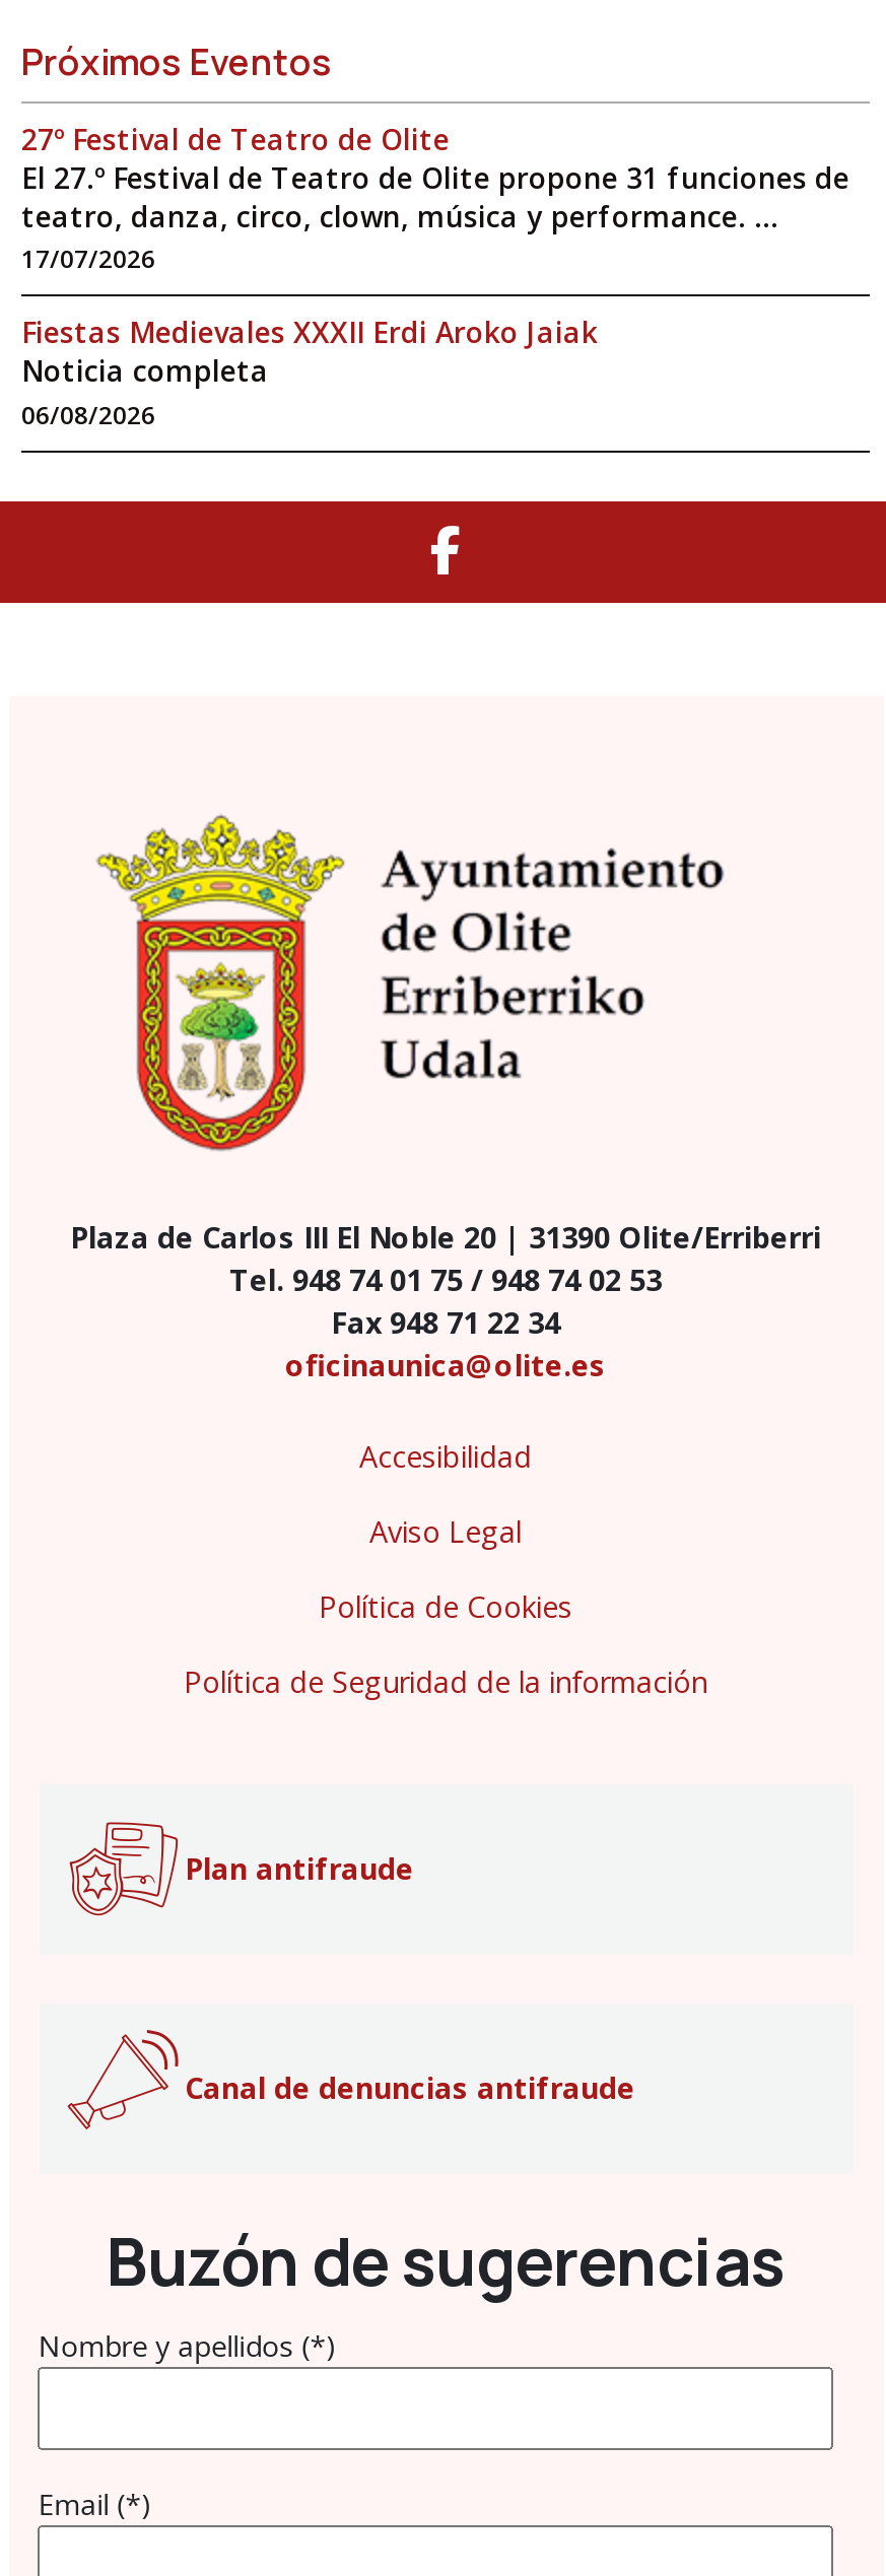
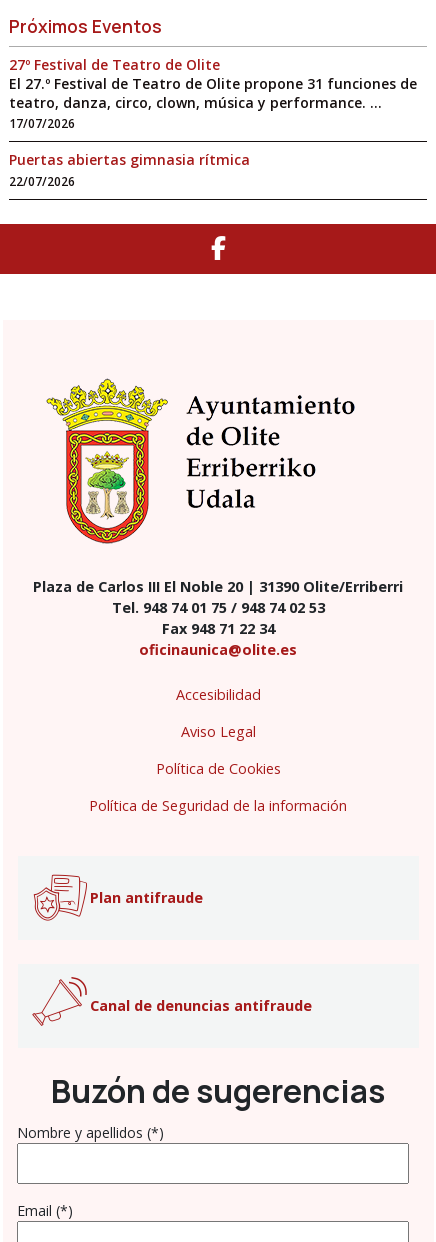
[21,314,598,431] Fiestas Medievales XXXII Erdi Aroko Jaiak | Noticia completa | 06/08/2026 -> [9,150,250,189] Puertas abiertas gimnasia rítmica | 22/07/2026

